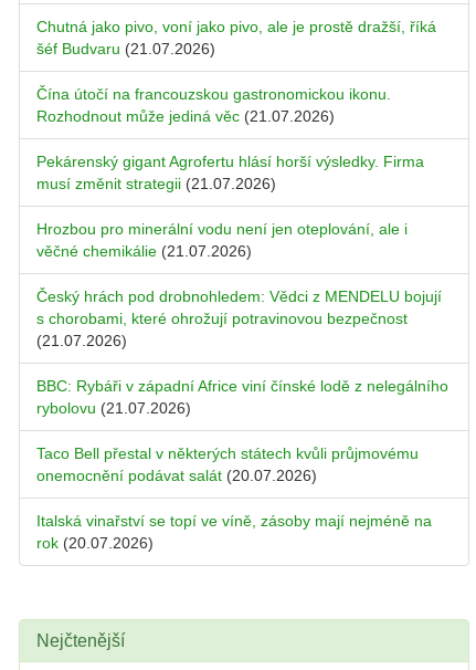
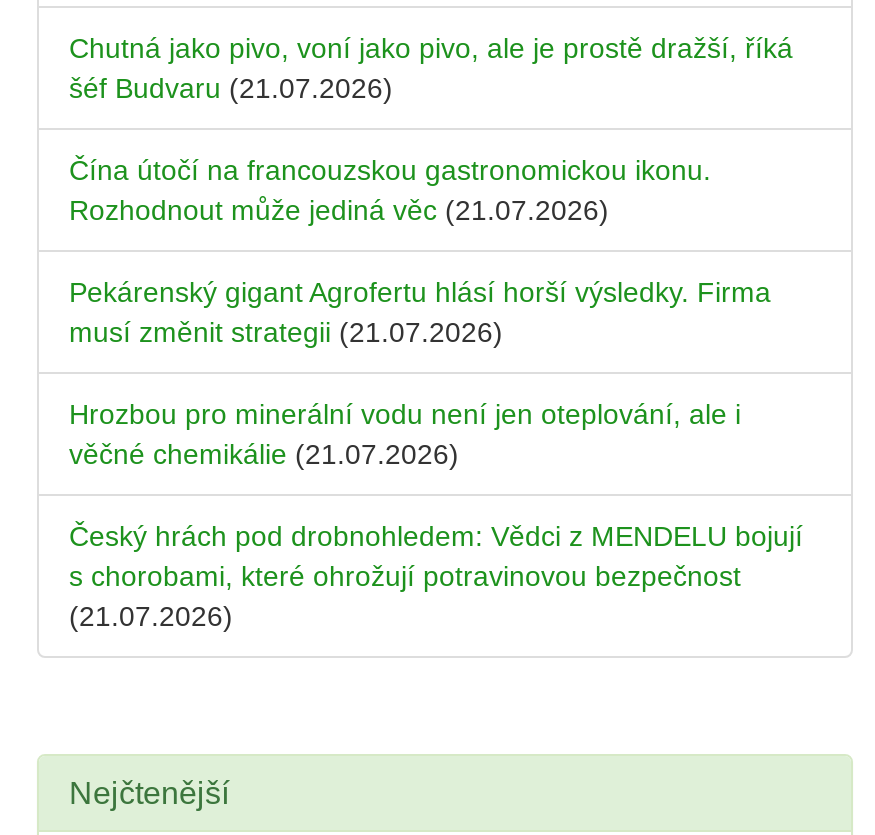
[36,377,448,552] BBC: Rybáři v západní Africe viní čínské lodě z nelegálního | rybolovu (21.07.2026) | Taco Bell přestal v některých státech kvůli průjmovému | onemocnění podávat salát (20.07.2026) | Italská vinařství se topí ve víně, zásoby mají nejméně na | rok (20.07.2026) -> none

